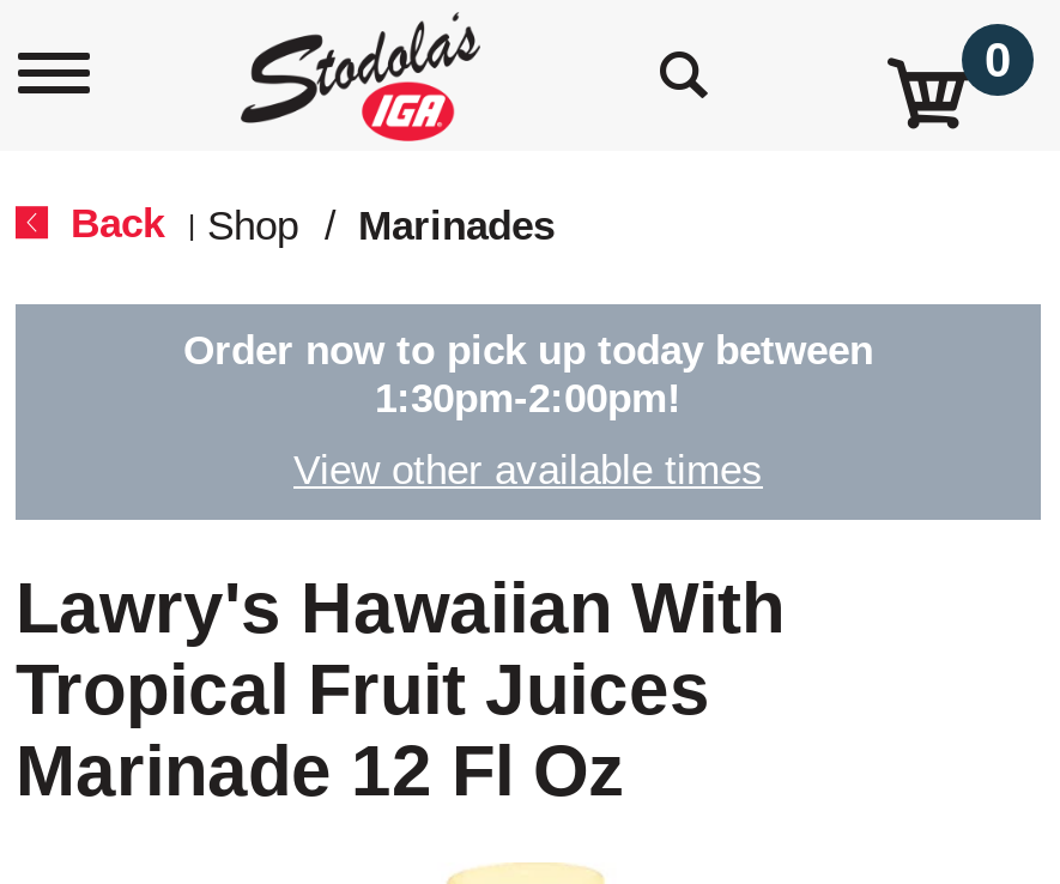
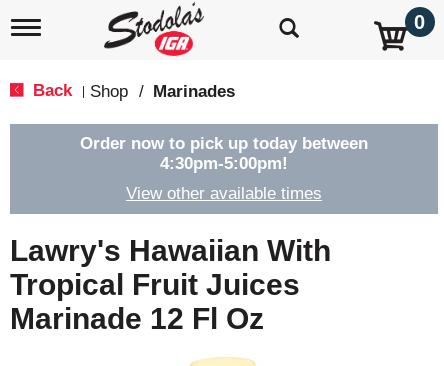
[375,376,682,422] 1:30pm-2:00pm! -> [160,154,288,173] 4:30pm-5:00pm!

